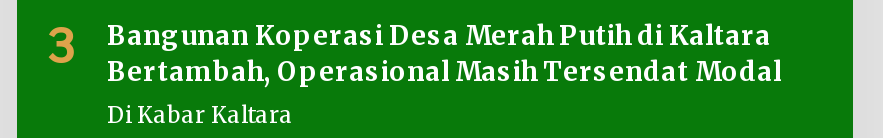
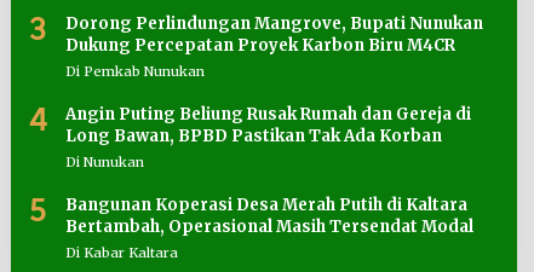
none -> [29,14,483,229] Dorong Perlindungan Mangrove, Bupati Nunukan | Dukung Percepatan Proyek Karbon Biru M4CR | Di Pemkab Nunukan | 4 | Angin Puting Beliung Rusak Rumah dan Gereja di | Long Bawan, BPBD Pastikan Tak Ada Korban | Di Nunukan | 5

